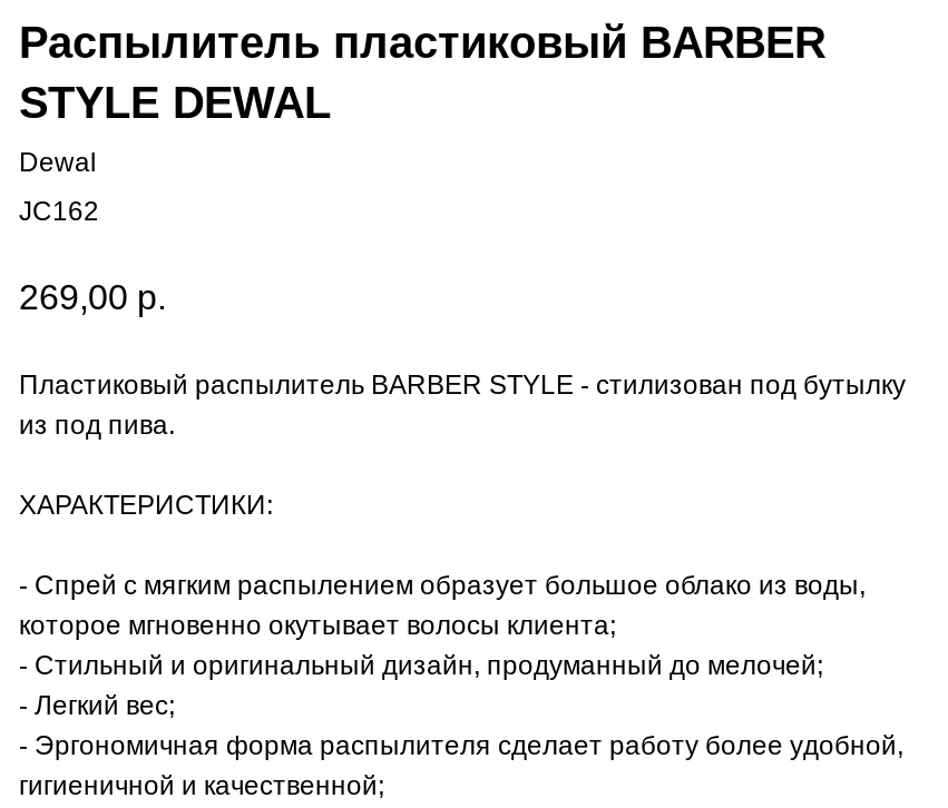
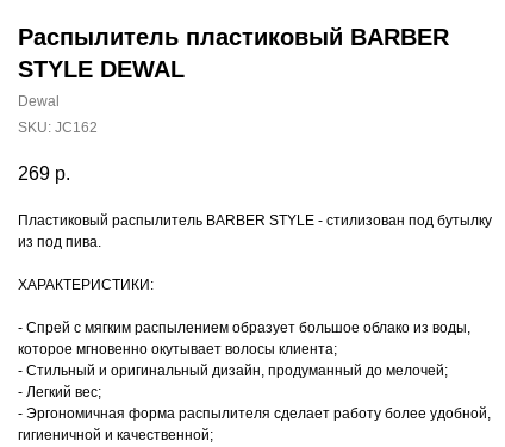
[19,196,99,227] JC162 -> [18,119,98,136] SKU: JC162
[19,279,166,317] 269,00 р. -> [18,164,70,184] 269 р.

